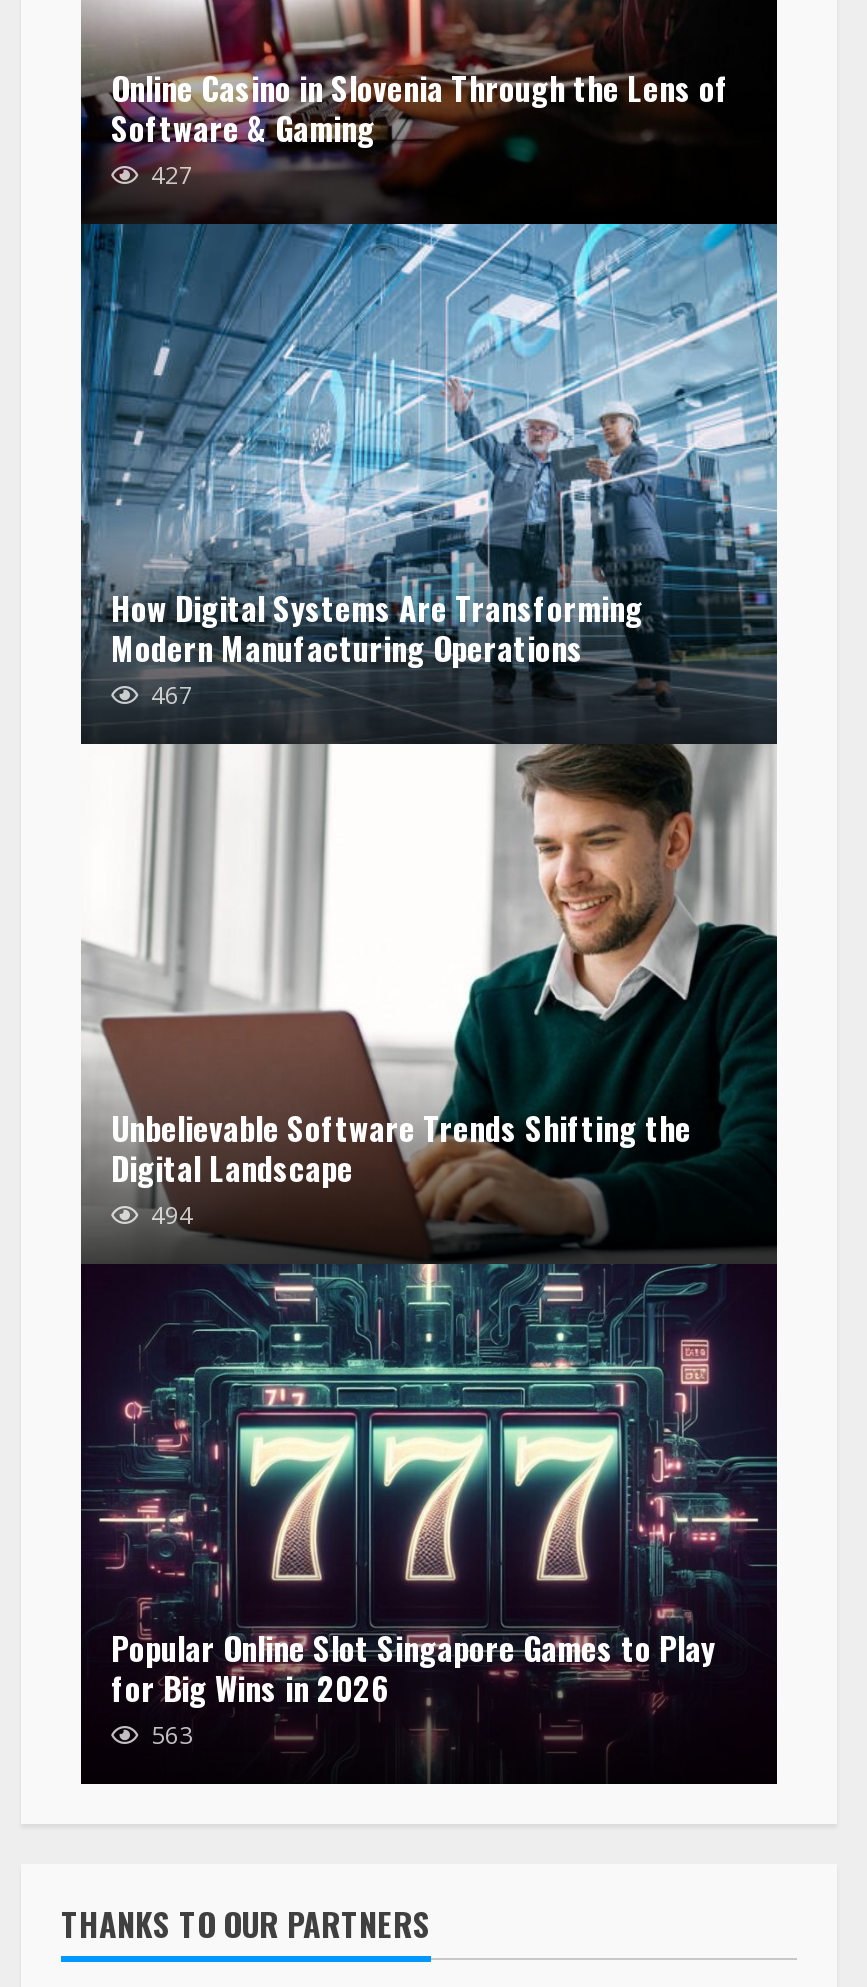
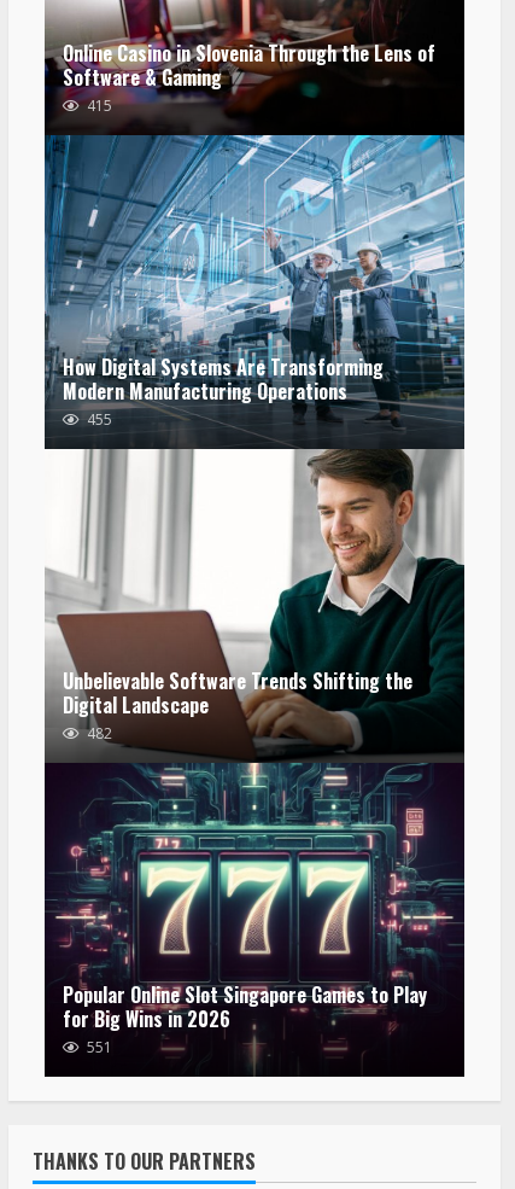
[151,159,193,193] 427 -> [87,96,112,116] 415
[151,679,193,713] 467 -> [87,410,112,430] 455
[151,1199,193,1233] 494 -> [87,723,112,744] 482
[151,1719,193,1753] 563 -> [87,1037,112,1058] 551

